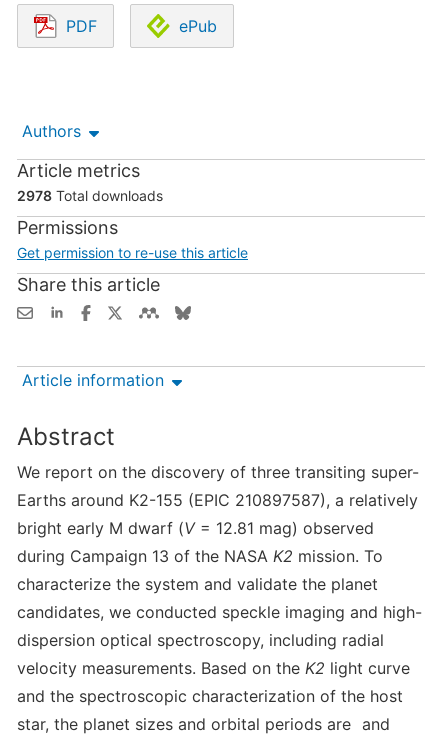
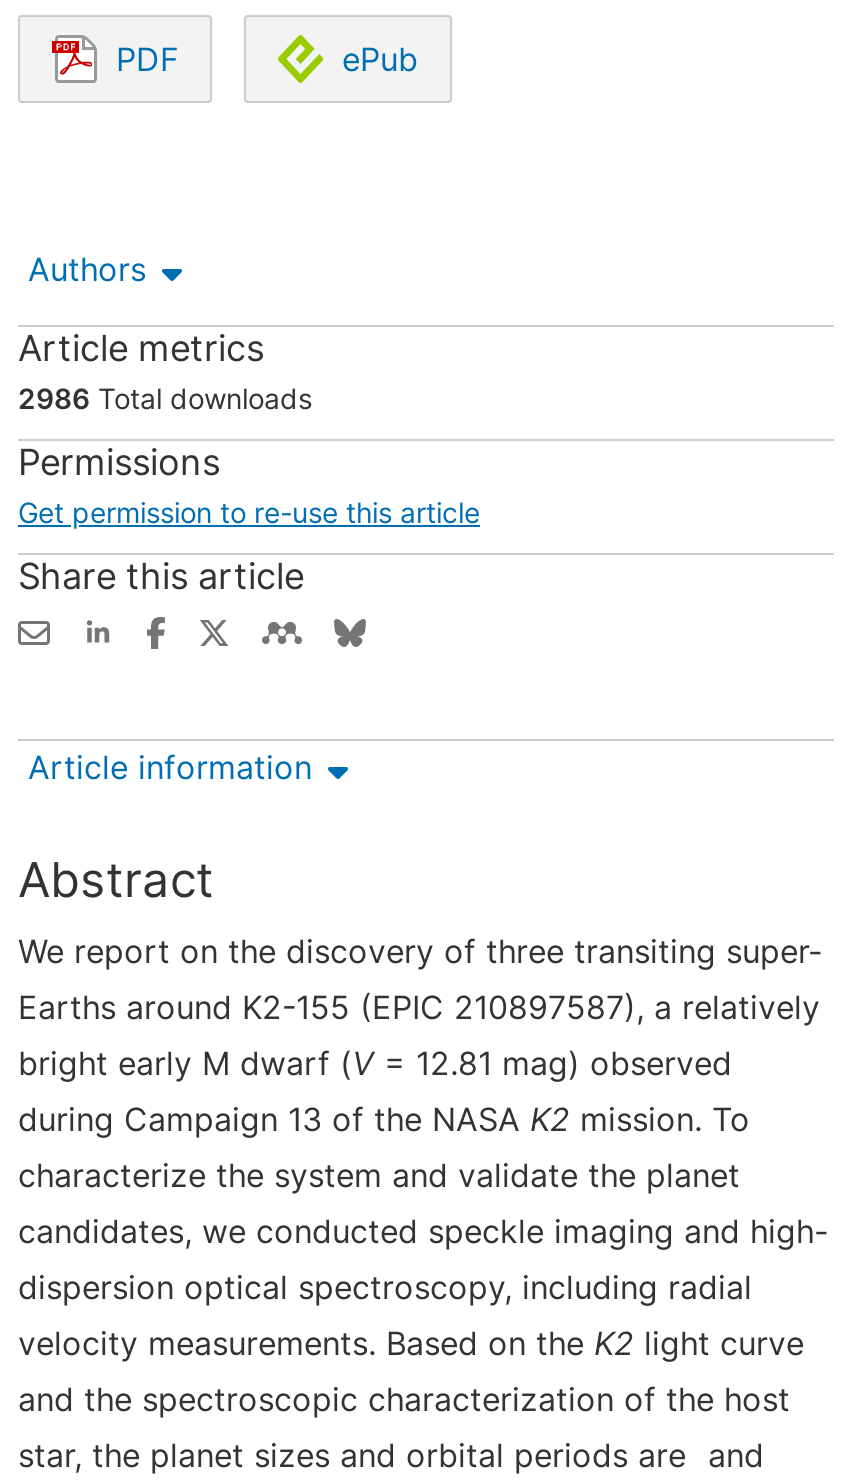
[17,187,163,204] 2978 Total downloads -> [18,381,312,415] 2986 Total downloads

